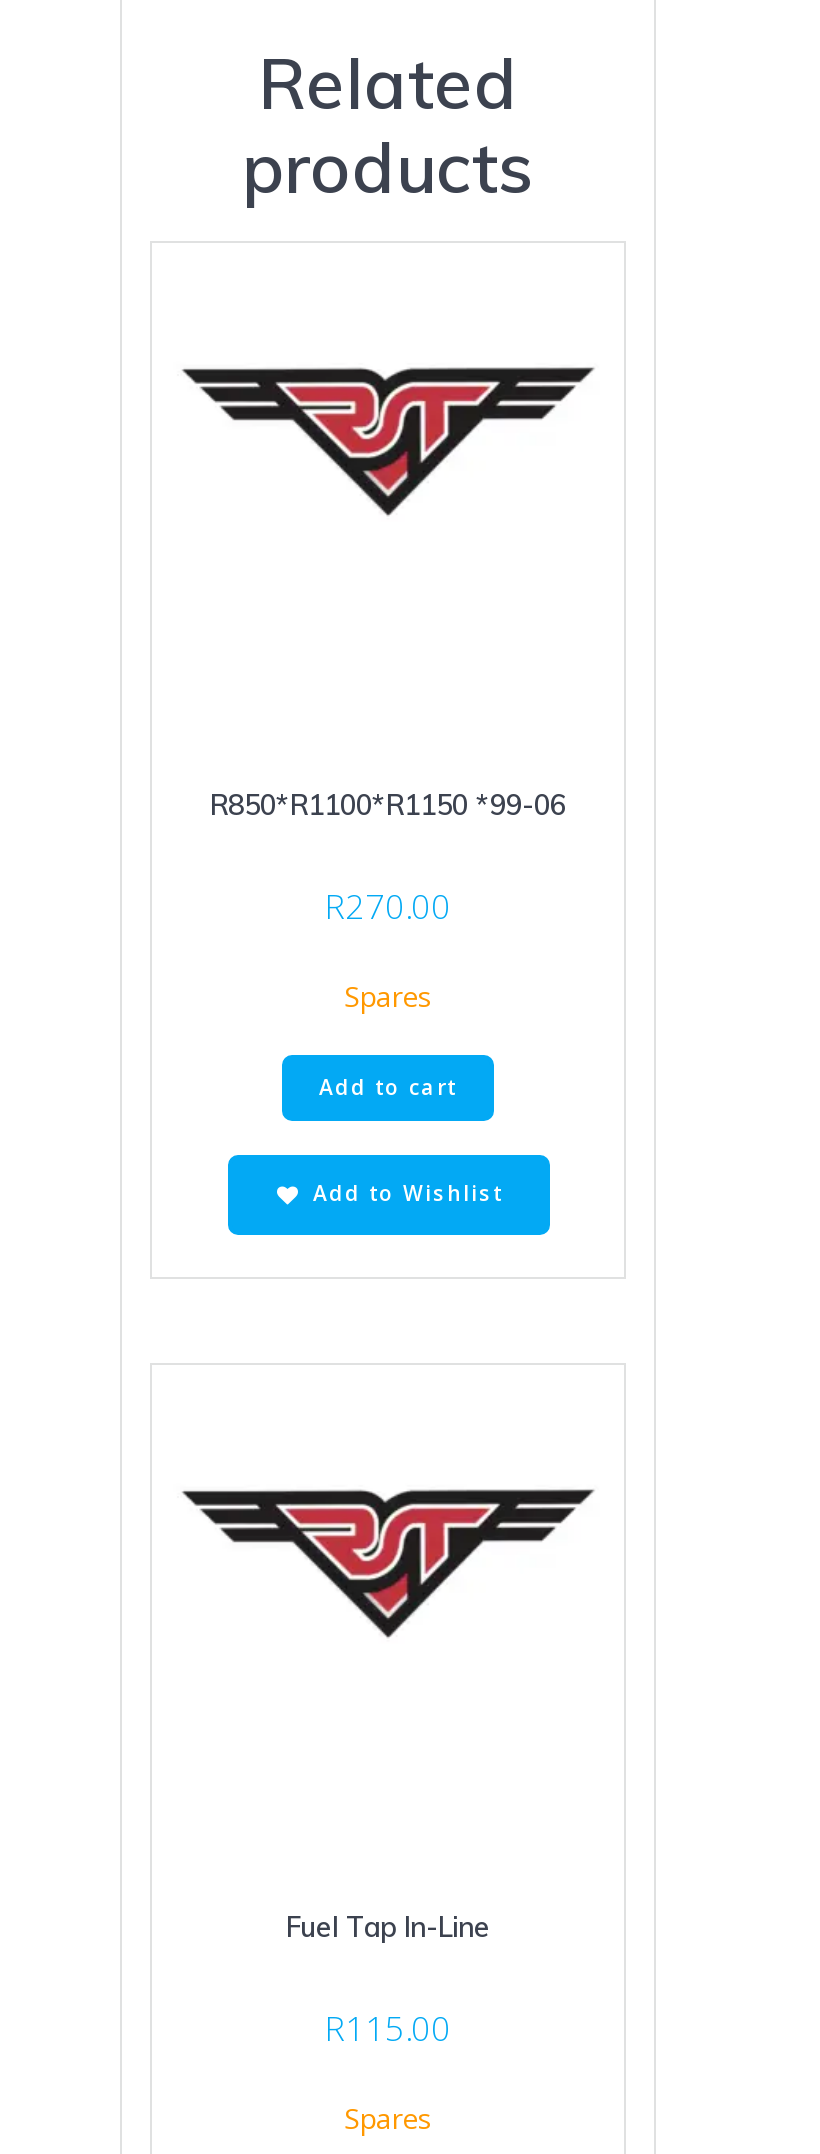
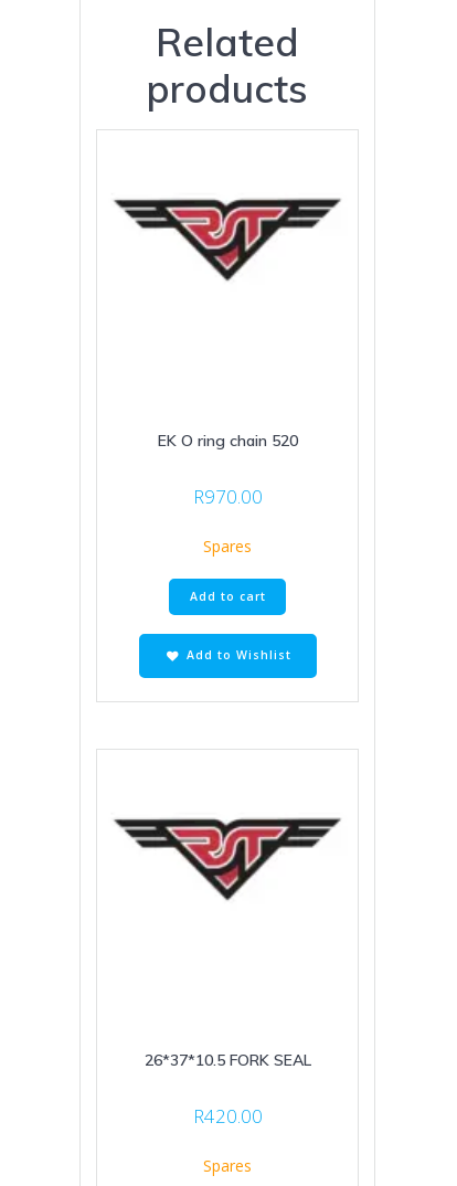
[210,788,566,824] R850*R1100*R1150 *99-06 -> [157,431,297,451] EK O ring chain 520
[325,883,451,929] R270.00 -> [193,484,262,509] R970.00
[286,1910,490,1946] Fuel Tap In-Line -> [144,1051,311,1070] 26*37*10.5 FORK SEAL
[325,2005,451,2051] R115.00 -> [193,1103,262,1129] R420.00

